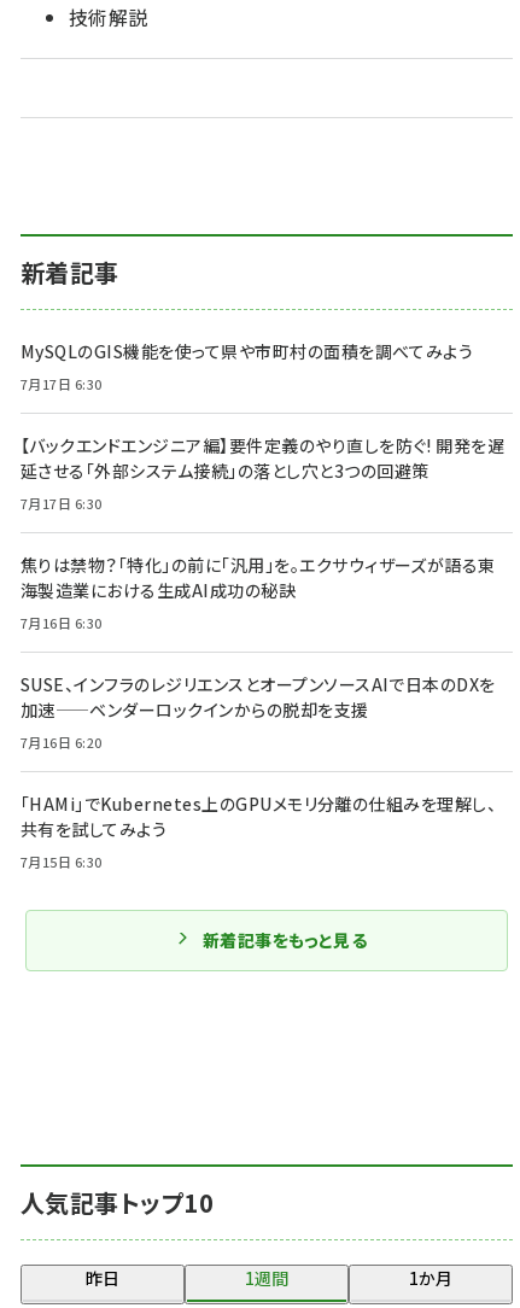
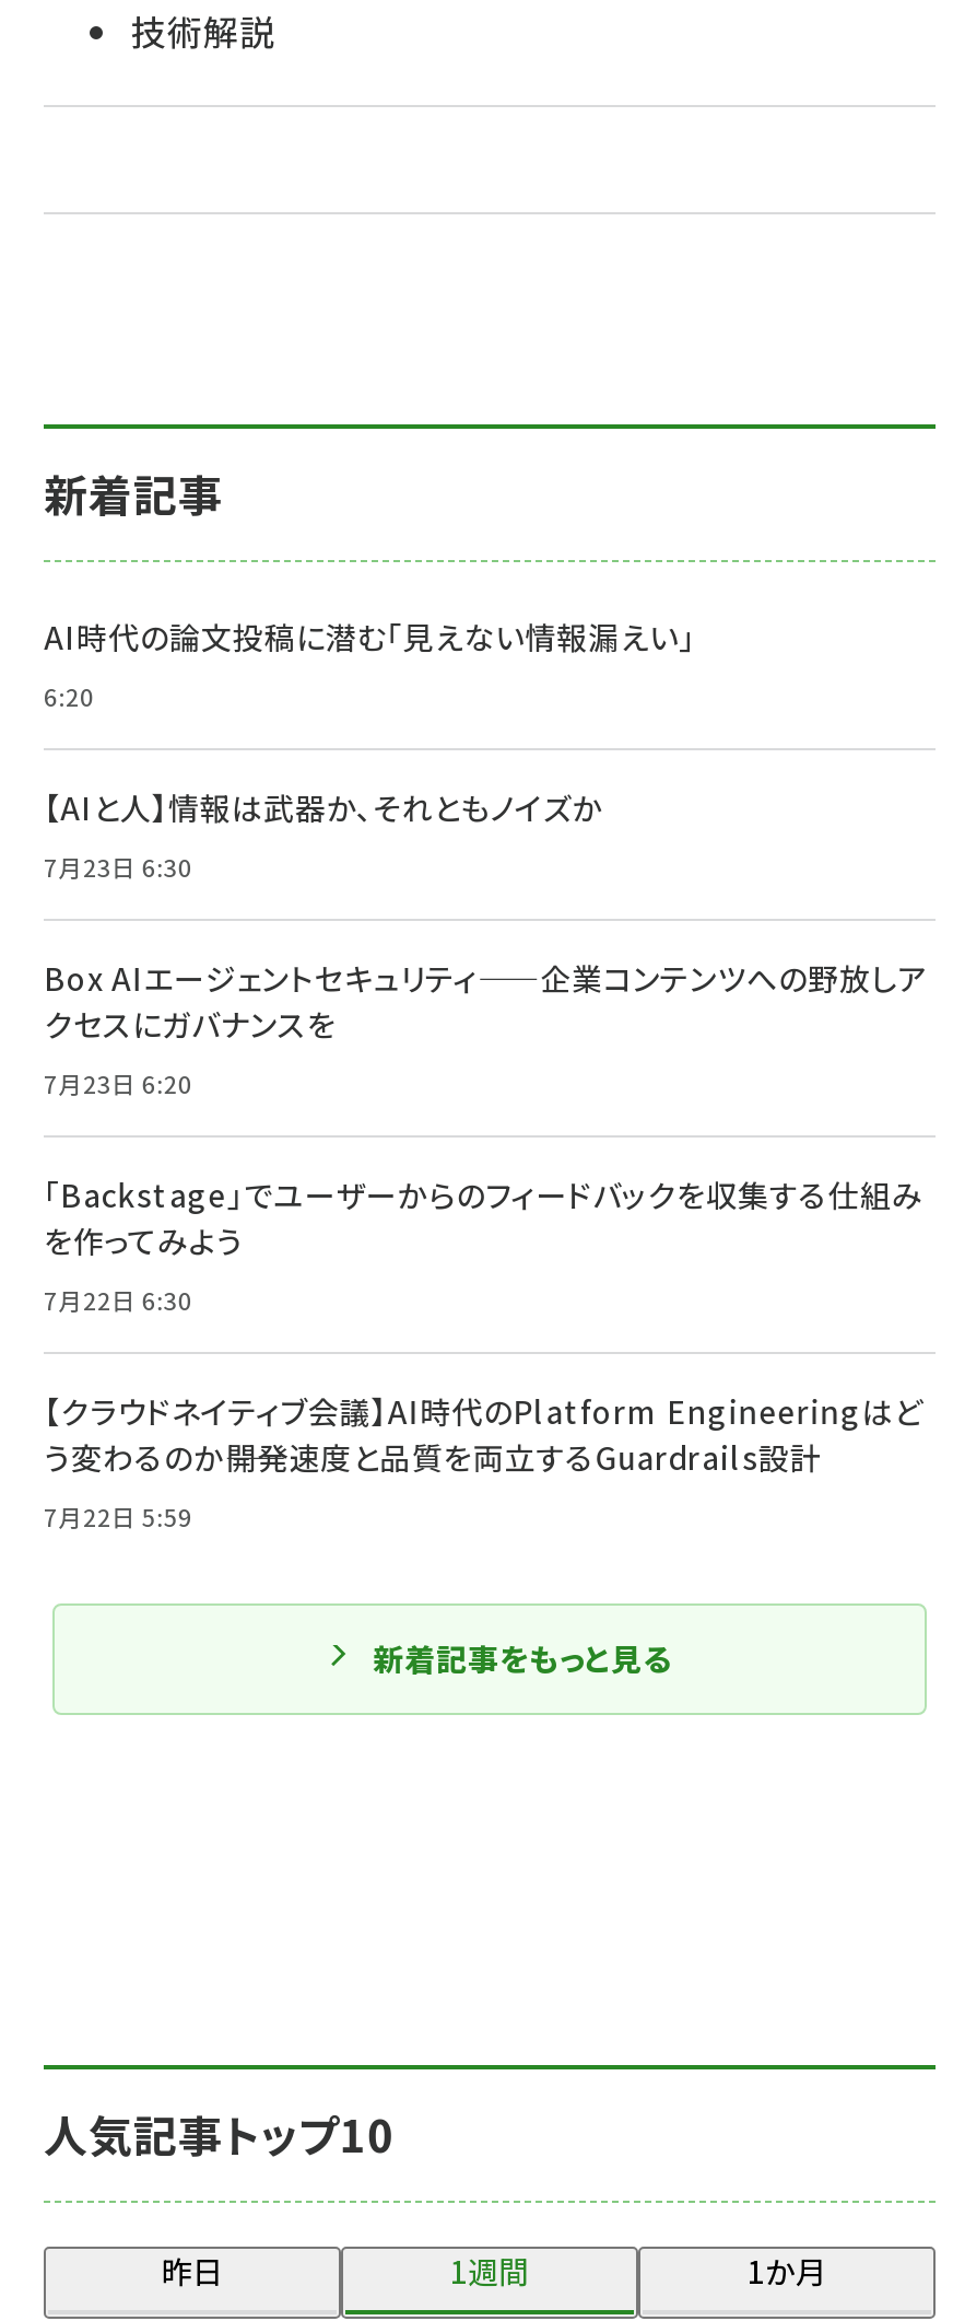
[21,339,473,393] MySQLのGIS機能を使って県や市町村の面積を調べてみよう | 7月17日 6:30 -> [44,615,695,713] AI時代の論文投稿に潜む「見えない情報漏えい」 | 6:20
[21,433,505,513] 【バックエンドエンジニア編】要件定義のやり直しを防ぐ! 開発を遅 | 延させる「外部システム接続」の落とし穴と3つの回避策 | 7月17日 6:30 -> [44,785,603,884] 【AIと人】情報は武器か、それともノイズか | 7月23日 6:30
[21,553,496,632] 焦りは禁物？「特化」の前に「汎用」を。エクサウィザーズが語る東 | 海製造業における生成AI成功の秘訣 | 7月16日 6:30 -> [44,956,928,1100] Box AIエージェントセキュリティ——企業コンテンツへの野放しア | クセスにガバナンスを | 7月23日 6:20
[21,672,496,752] SUSE、インフラのレジリエンスとオープンソースAIで日本のDXを | 加速——ベンダーロックインからの脱却を支援 | 7月16日 6:20 -> [44,1173,923,1317] 「Backstage」でユーザーからのフィードバックを収集する仕組み | を作ってみよう | 7月22日 6:30
[21,792,496,871] 「HAMi」でKubernetes上のGPUメモリ分離の仕組みを理解し、 | 共有を試してみよう | 7月15日 6:30 -> [44,1389,923,1533] 【クラウドネイティブ会議】AI時代のPlatform Engineeringはど | う変わるのか――開発速度と品質を両立するGuardrails設計 | 7月22日 5:59

